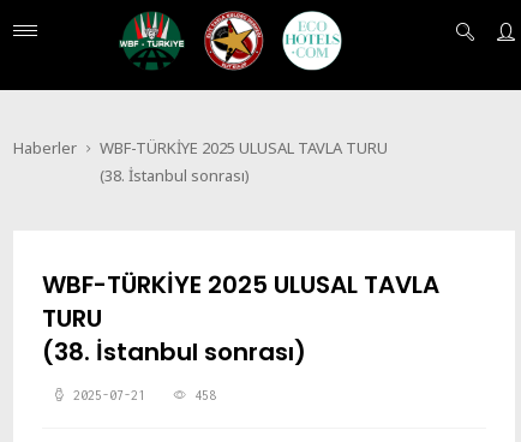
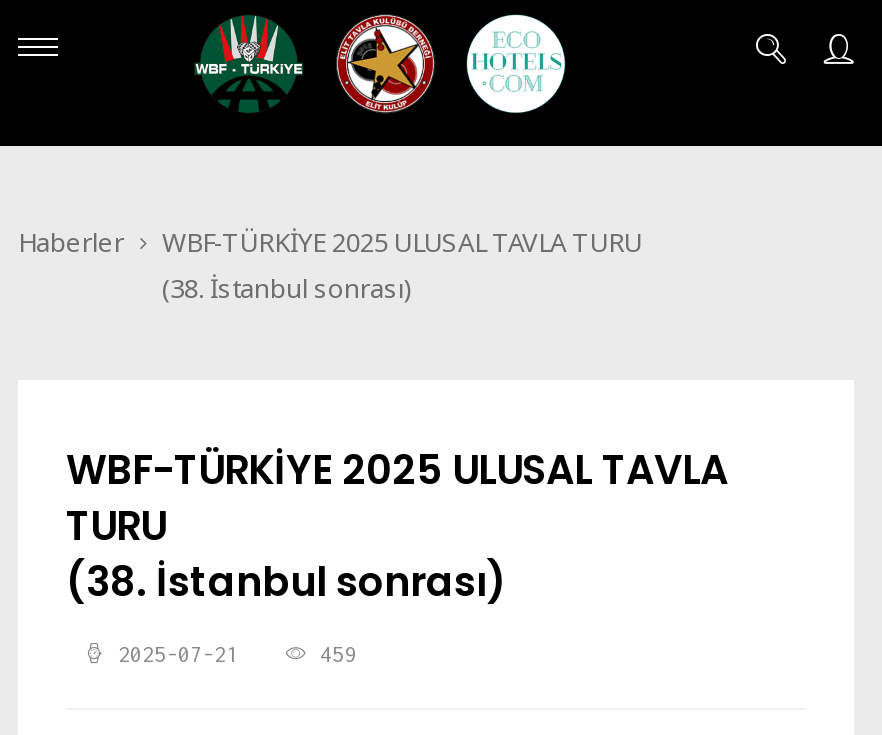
[194,388,216,402] 458 -> [320,642,356,666] 459

